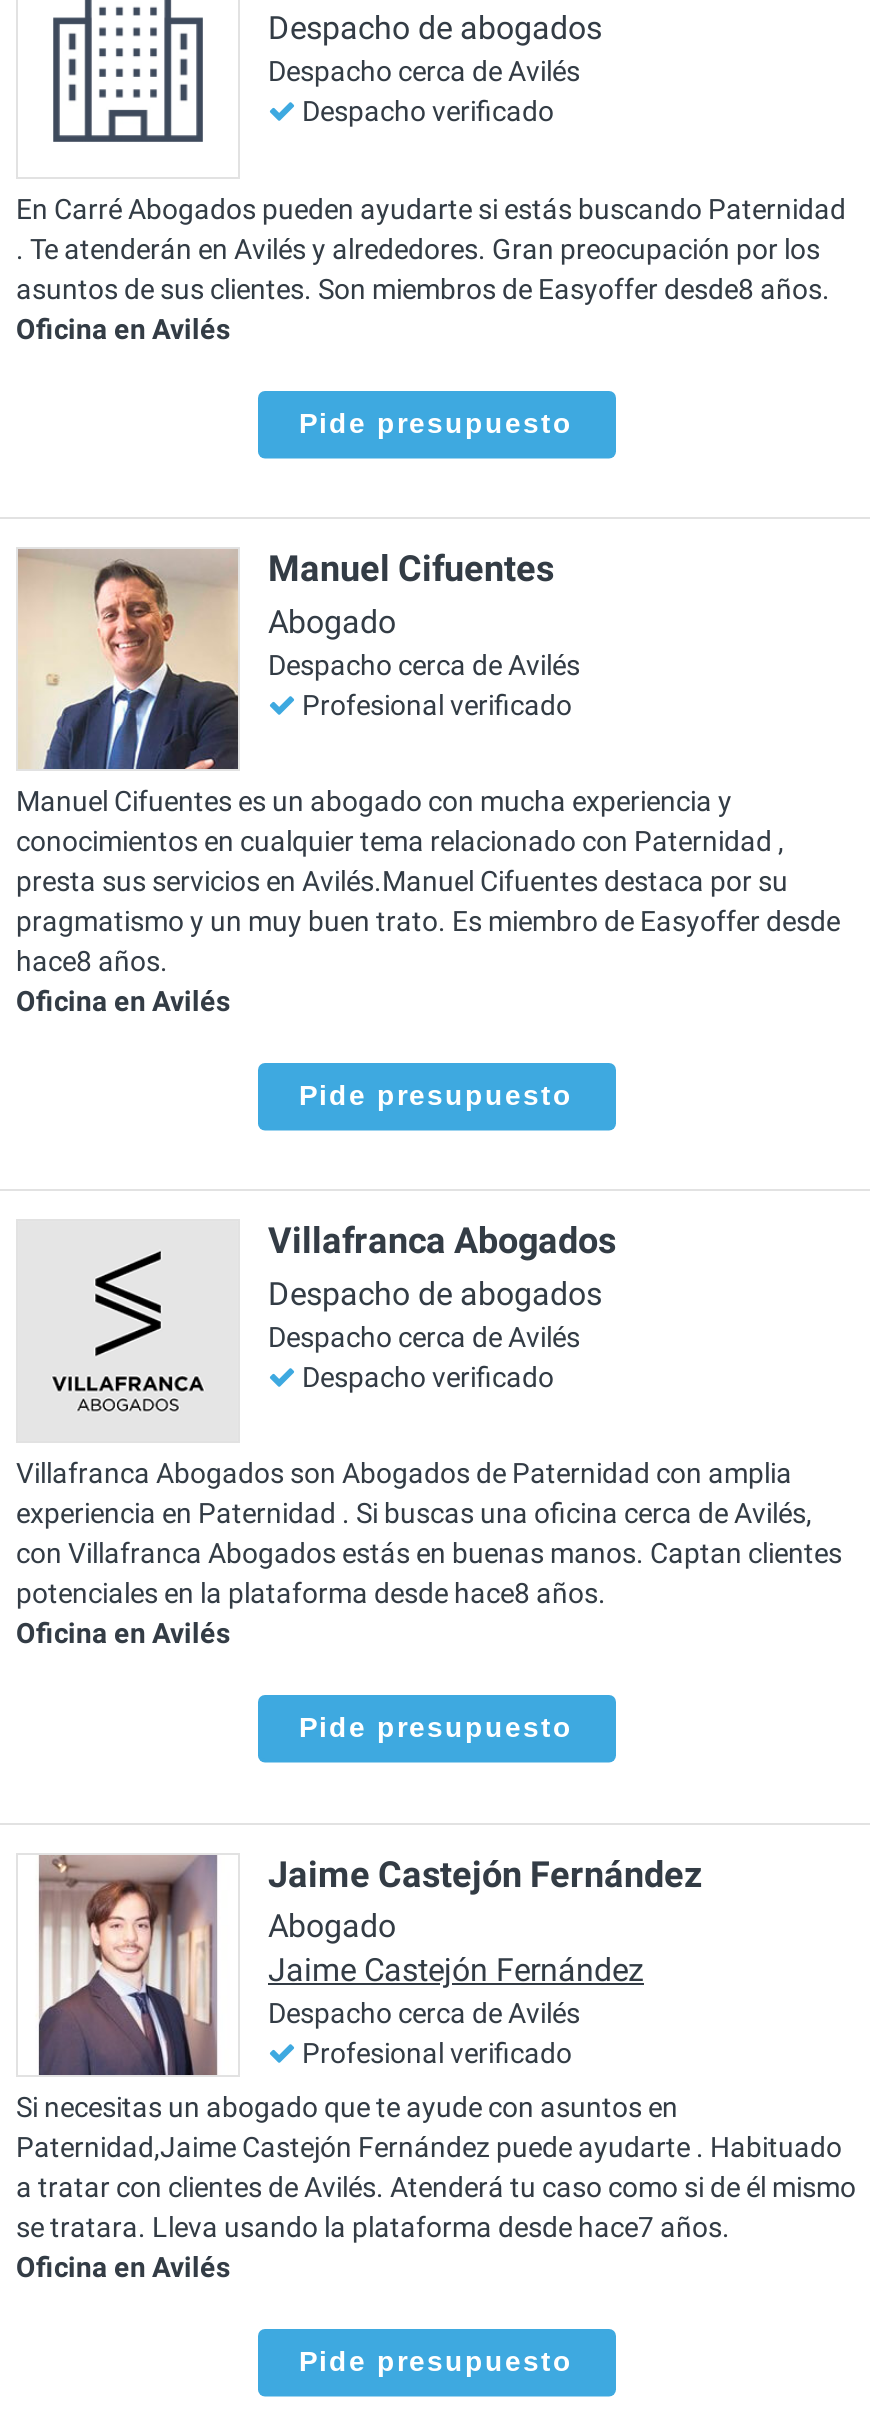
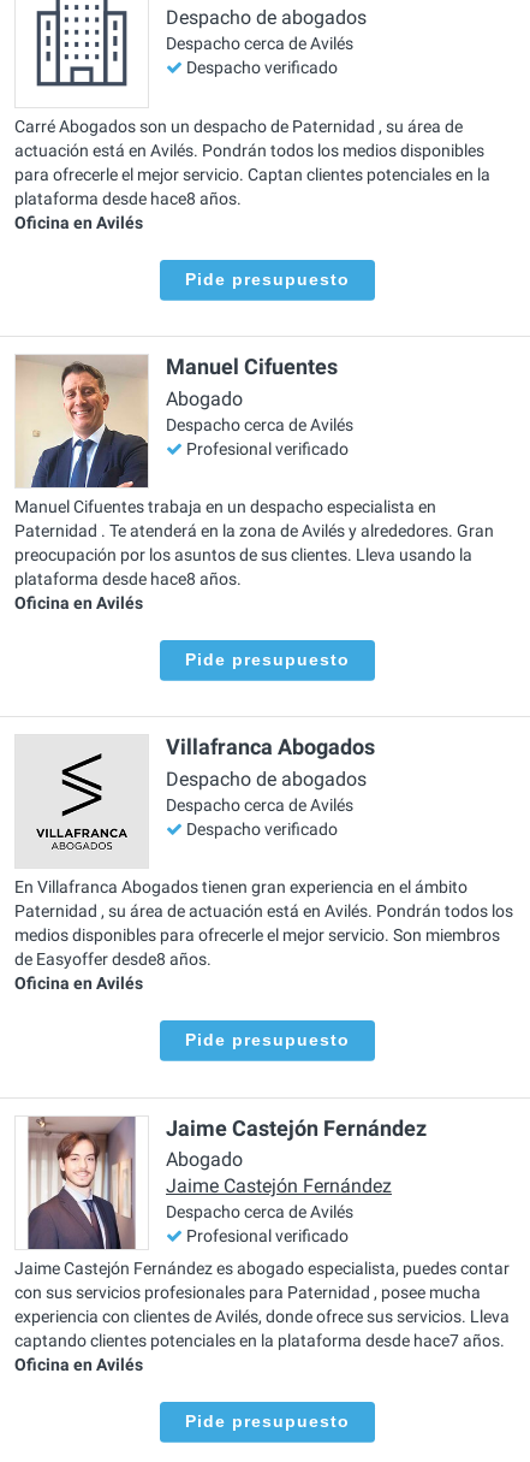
[16,192,846,304] En Carré Abogados pueden ayudarte si estás buscando Paternidad | . Te atenderán en Avilés y alrededores. Gran preocupación por los | asuntos de sus clientes. Son miembros de Easyoffer desde8 años. -> [14,116,490,208] Carré Abogados son un despacho de Paternidad , su área de | actuación está en Avilés. Pondrán todos los medios disponibles | para ofrecerle el mejor servicio. Captan clientes potenciales en la | plataforma desde hace8 años.
moved [16,312,580,777] -> [14,213,353,492]: [image] | Oficina en Avilés | Pide presupuesto | Manuel Cifuentes | Abogado | Despacho cerca de Avilés | Profesional verificado
[16,785,840,977] Manuel Cifuentes es un abogado con mucha experiencia y | conocimientos en cualquier tema relacionado con Paternidad , | presta sus servicios en Avilés.Manuel Cifuentes destaca por su | pragmatismo y un muy buen trato. Es miembro de Easyoffer desde | hace8 años. -> [14,497,494,589] Manuel Cifuentes trabaja en un despacho especialista en | Paternidad . Te atenderá en la zona de Avilés y alrededores. Gran | preocupación por los asuntos de sus clientes. Lleva usando la | plataforma desde hace8 años.
[16,1458,842,1610] Villafranca Abogados son Abogados de Paternidad con amplia | experiencia en Paternidad . Si buscas una oficina cerca de Avilés, | con Villafranca Abogados estás en buenas manos. Captan clientes | potenciales en la plataforma desde hace8 años. -> [14,878,513,969] En Villafranca Abogados tienen gran experiencia en el ámbito | Paternidad , su área de actuación está en Avilés. Pondrán todos los | medios disponibles para ofrecerle el mejor servicio. Son miembros | de Easyoffer desde8 años.
[16,2091,856,2243] Si necesitas un abogado que te ayude con asuntos en | Paternidad,Jaime Castejón Fernández puede ayudarte . Habituado | a tratar con clientes de Avilés. Atenderá tu caso como si de él mismo | se tratara. Lleva usando la plataforma desde hace7 años. -> [14,1258,510,1350] Jaime Castejón Fernández es abogado especialista, puedes contar | con sus servicios profesionales para Paternidad , posee mucha | experiencia con clientes de Avilés, donde ofrece sus servicios. Lleva | captando clientes potenciales en la plataforma desde hace7 años.

